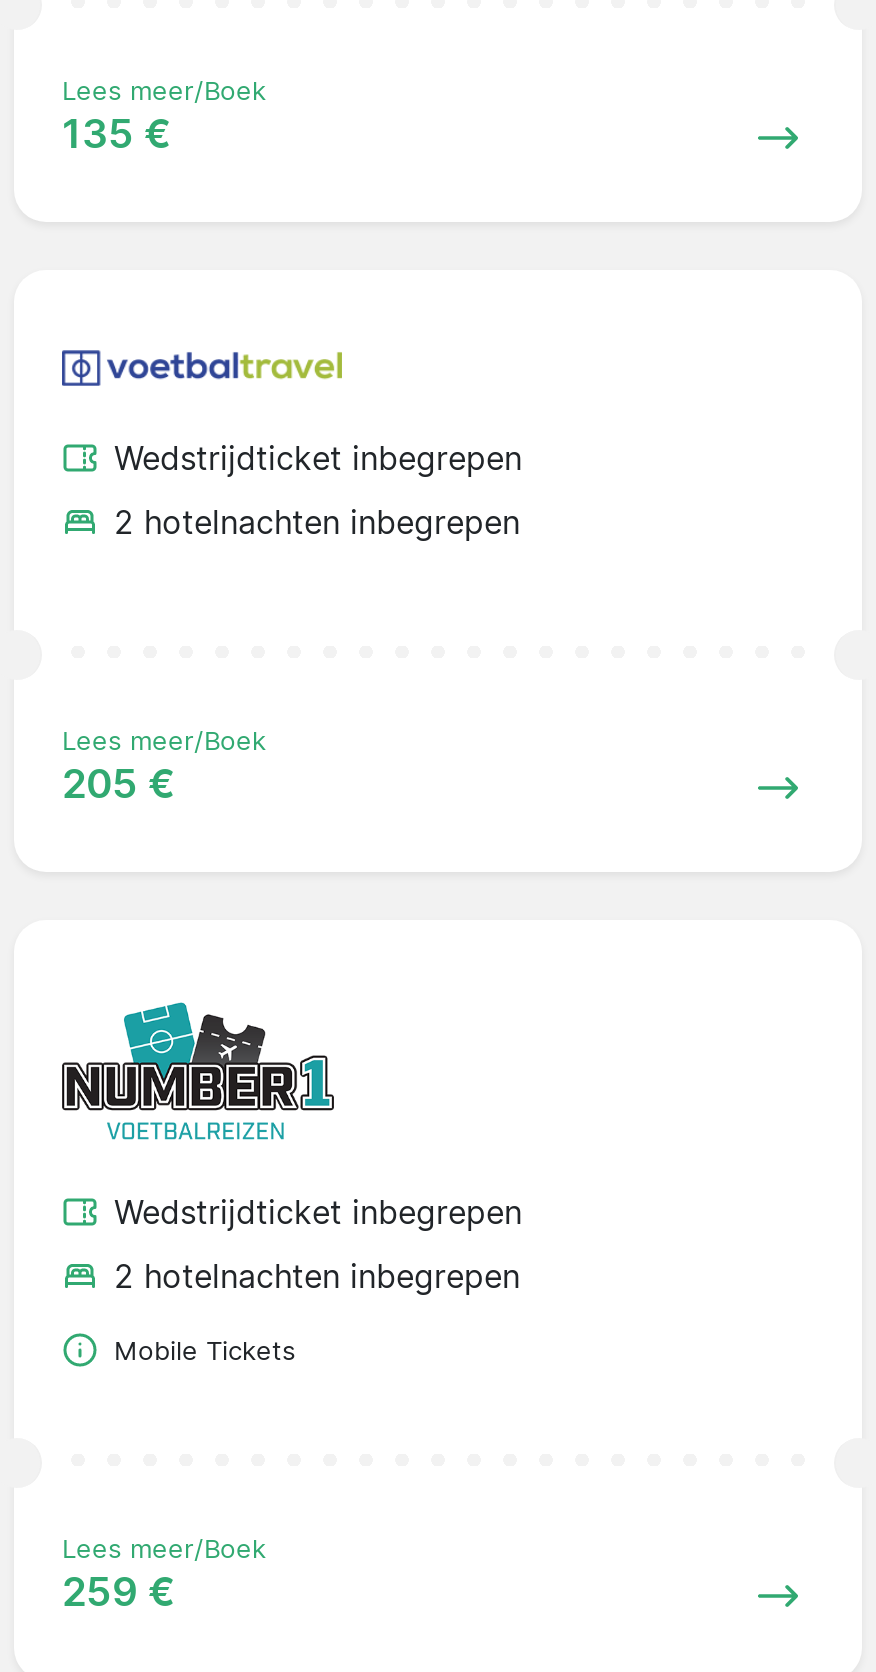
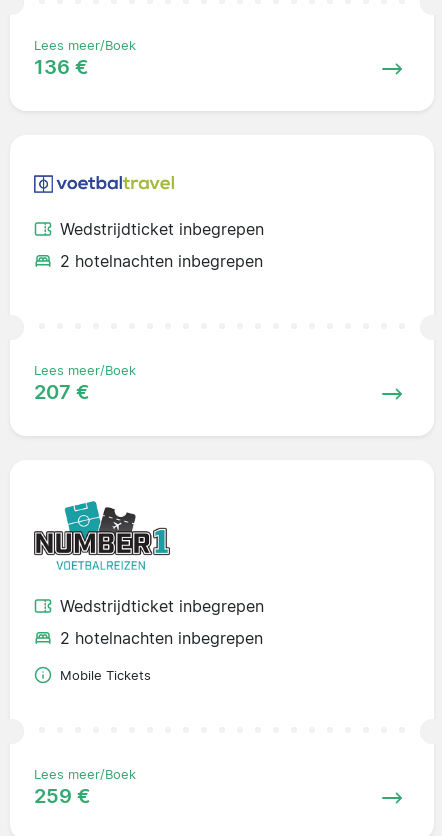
[62,110,172,158] 135 € -> [34,55,89,79] 136 €
[62,760,176,808] 205 € -> [34,380,90,404] 207 €

